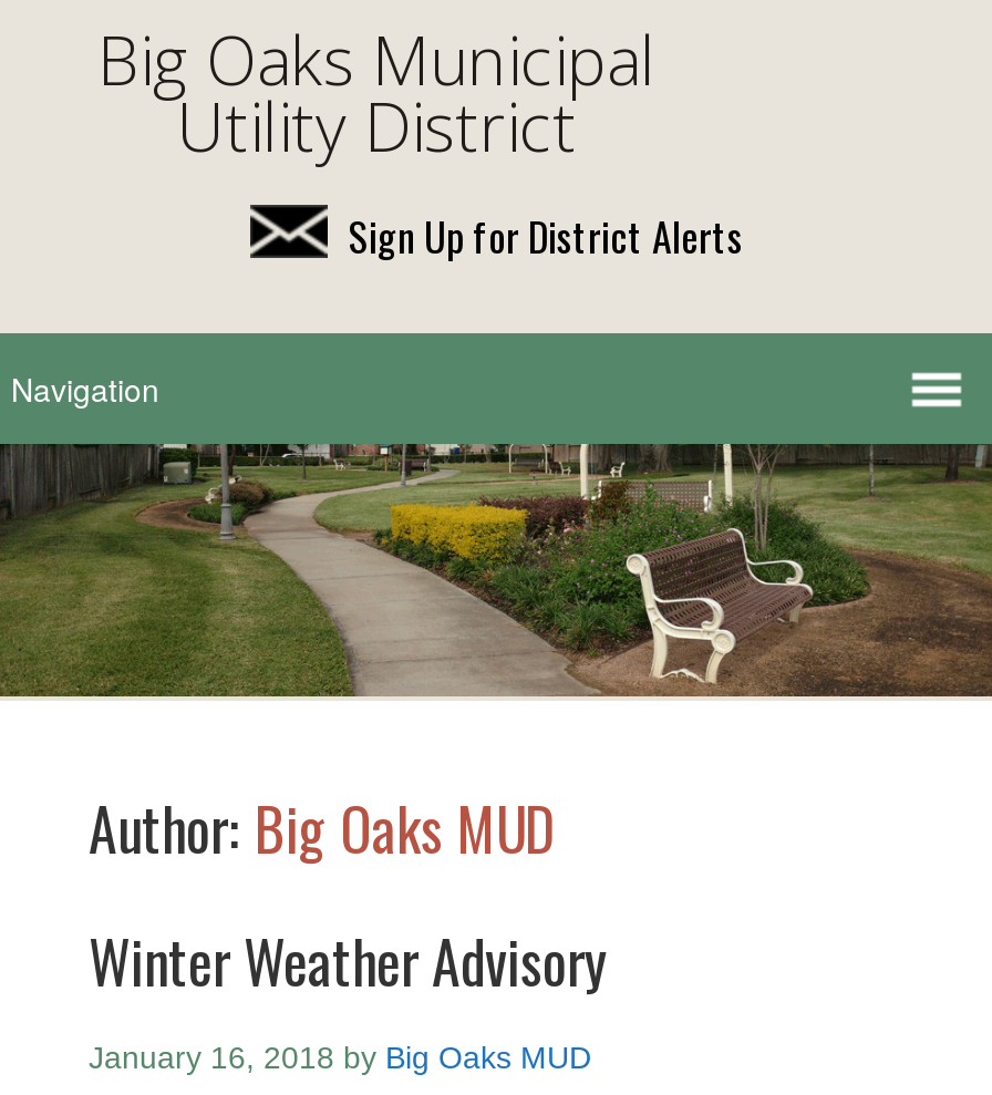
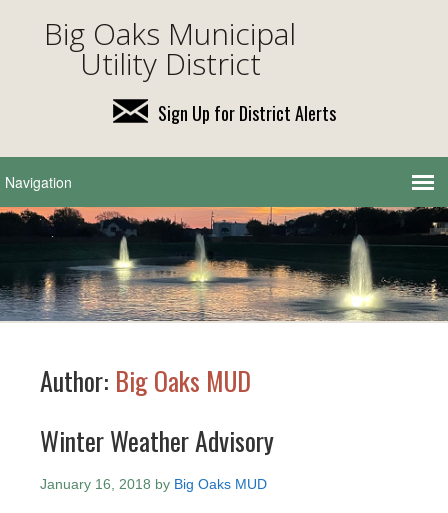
[7,442,985,699] [image] -> [3,206,445,322] [image]

